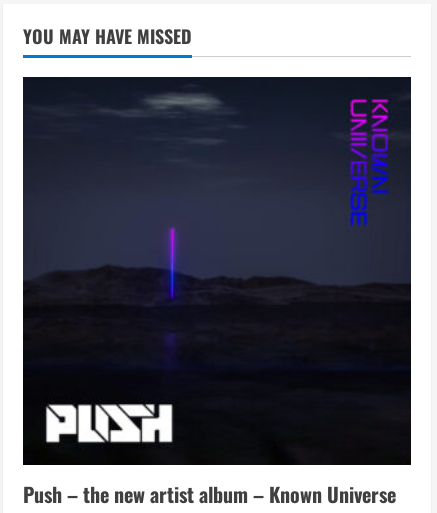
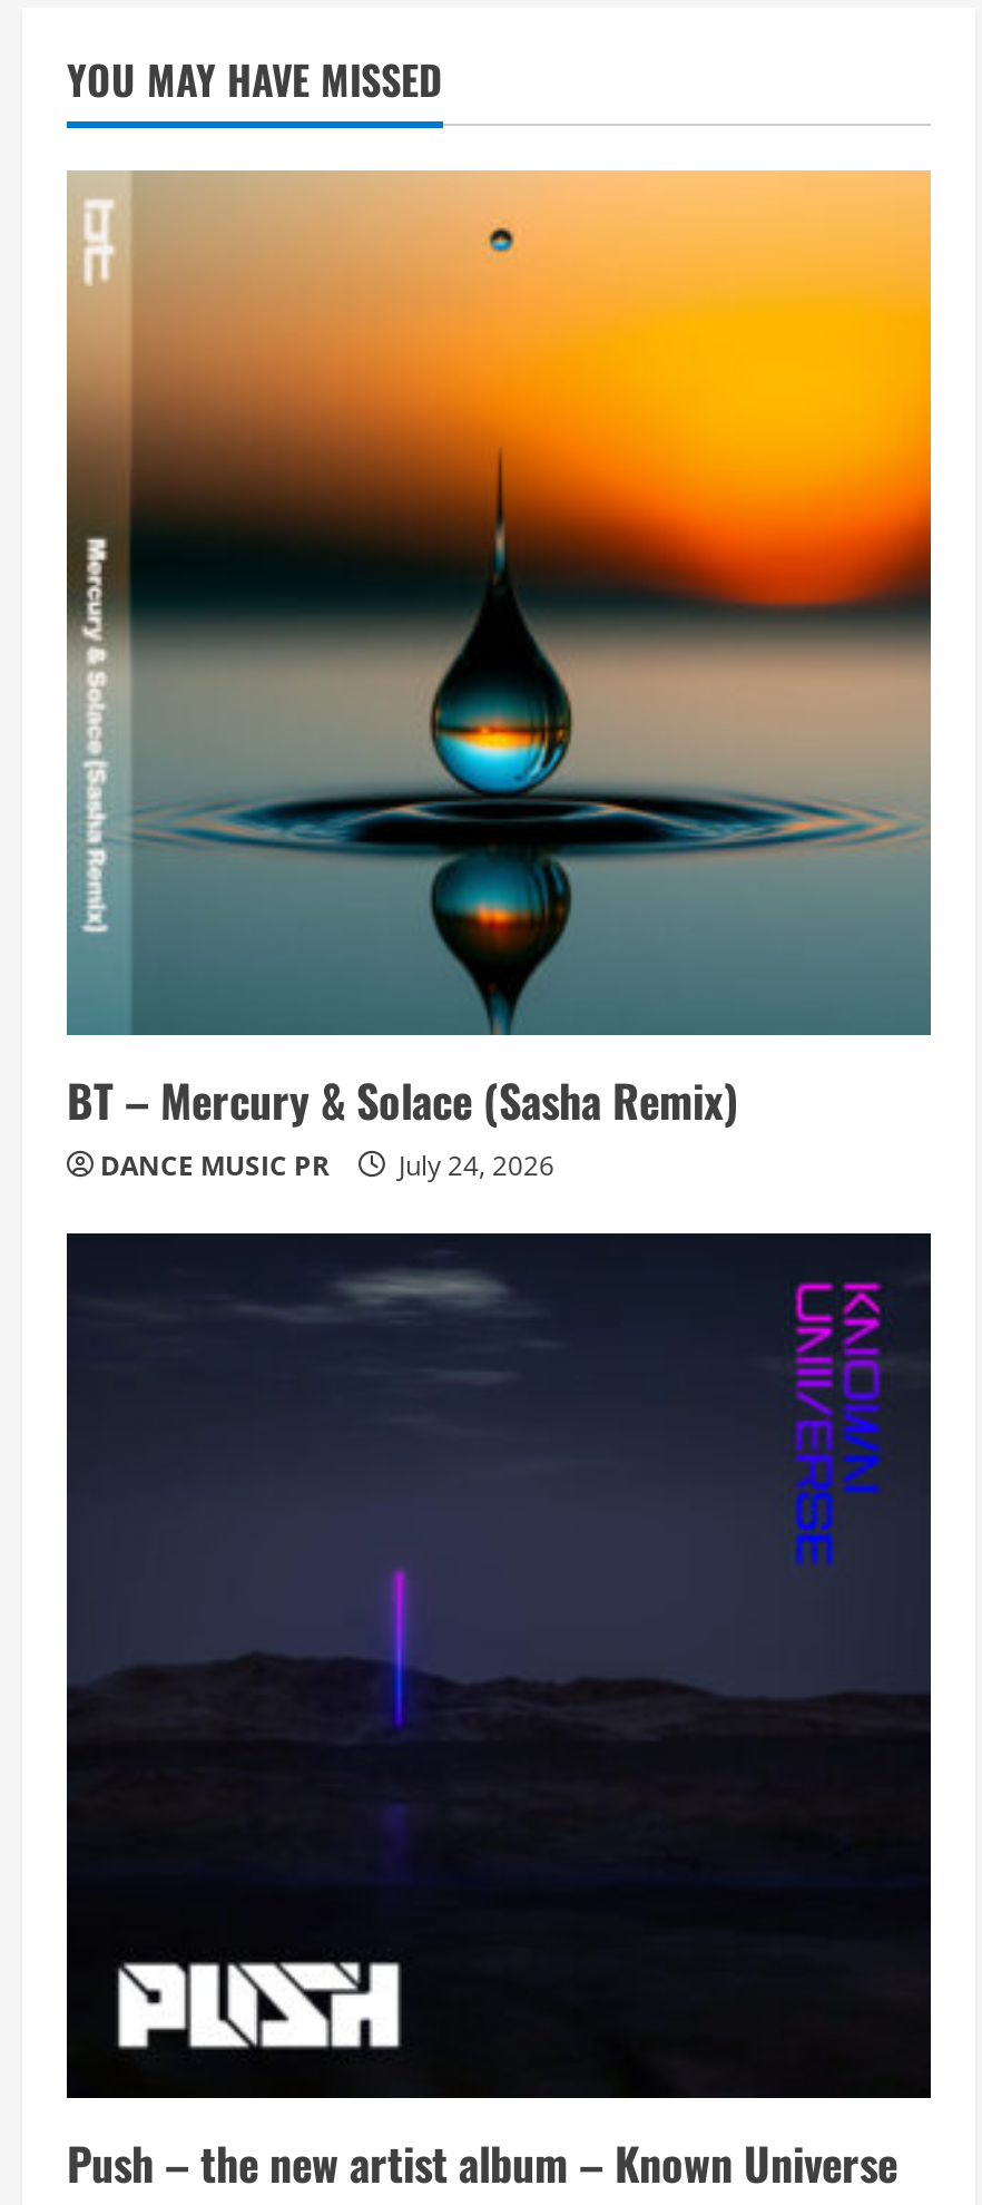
none -> [65,170,933,1184] [image] | BT – Mercury & Solace (Sasha Remix) | DANCE MUSIC PR | July 24, 2026

